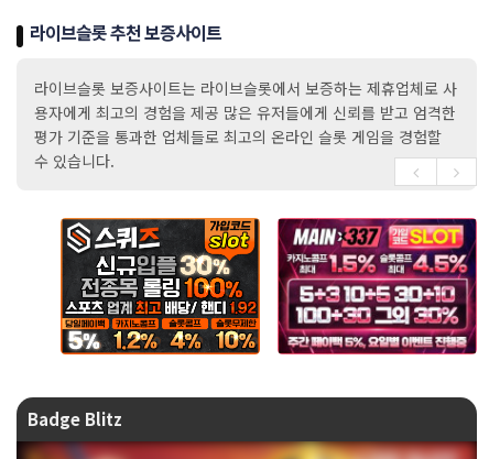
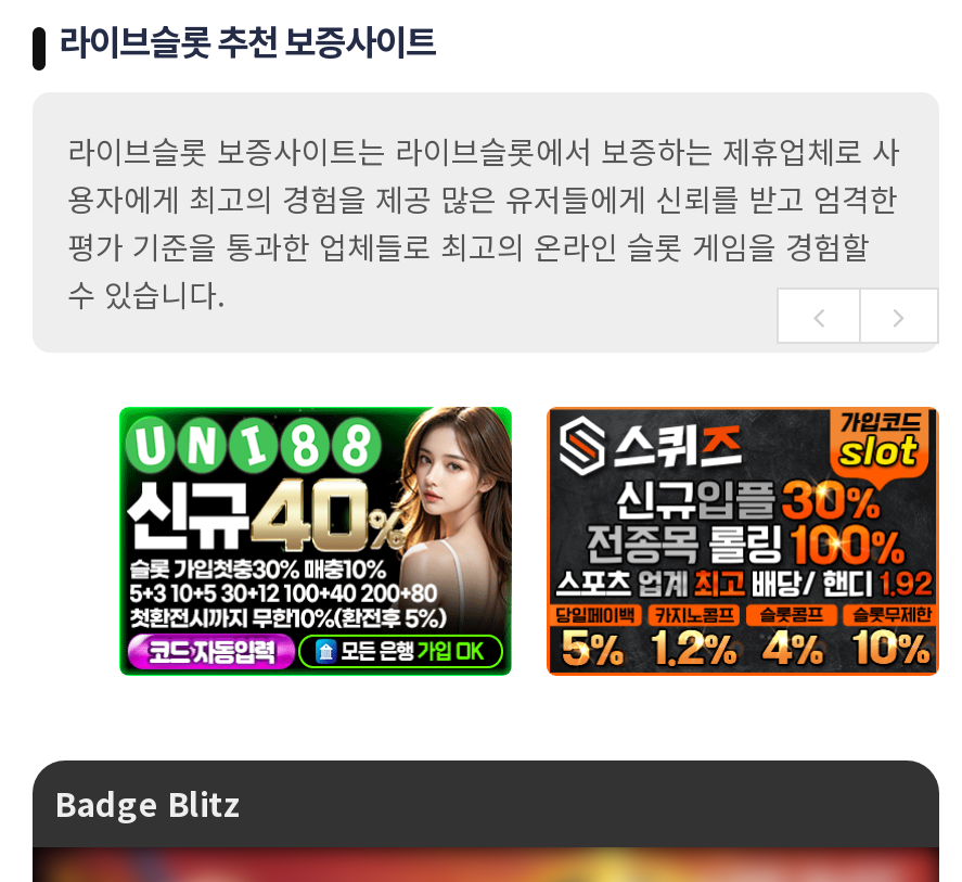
[59,217,261,356] [image] -> [117,405,514,678] [image]
[276,218,478,356] [image] -> [547,407,941,678] [image]

